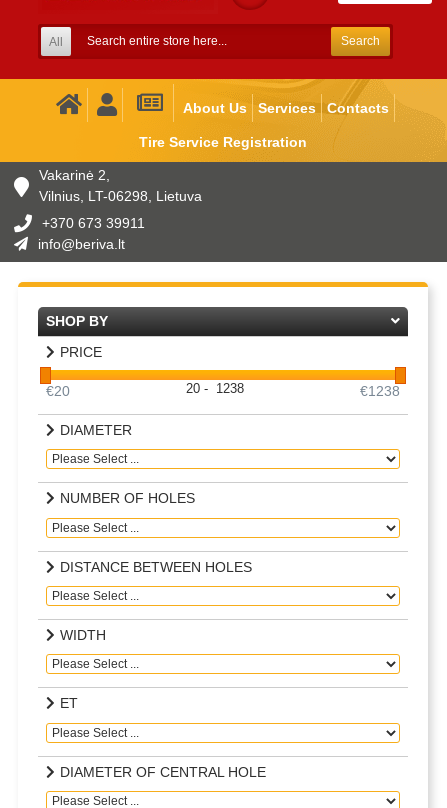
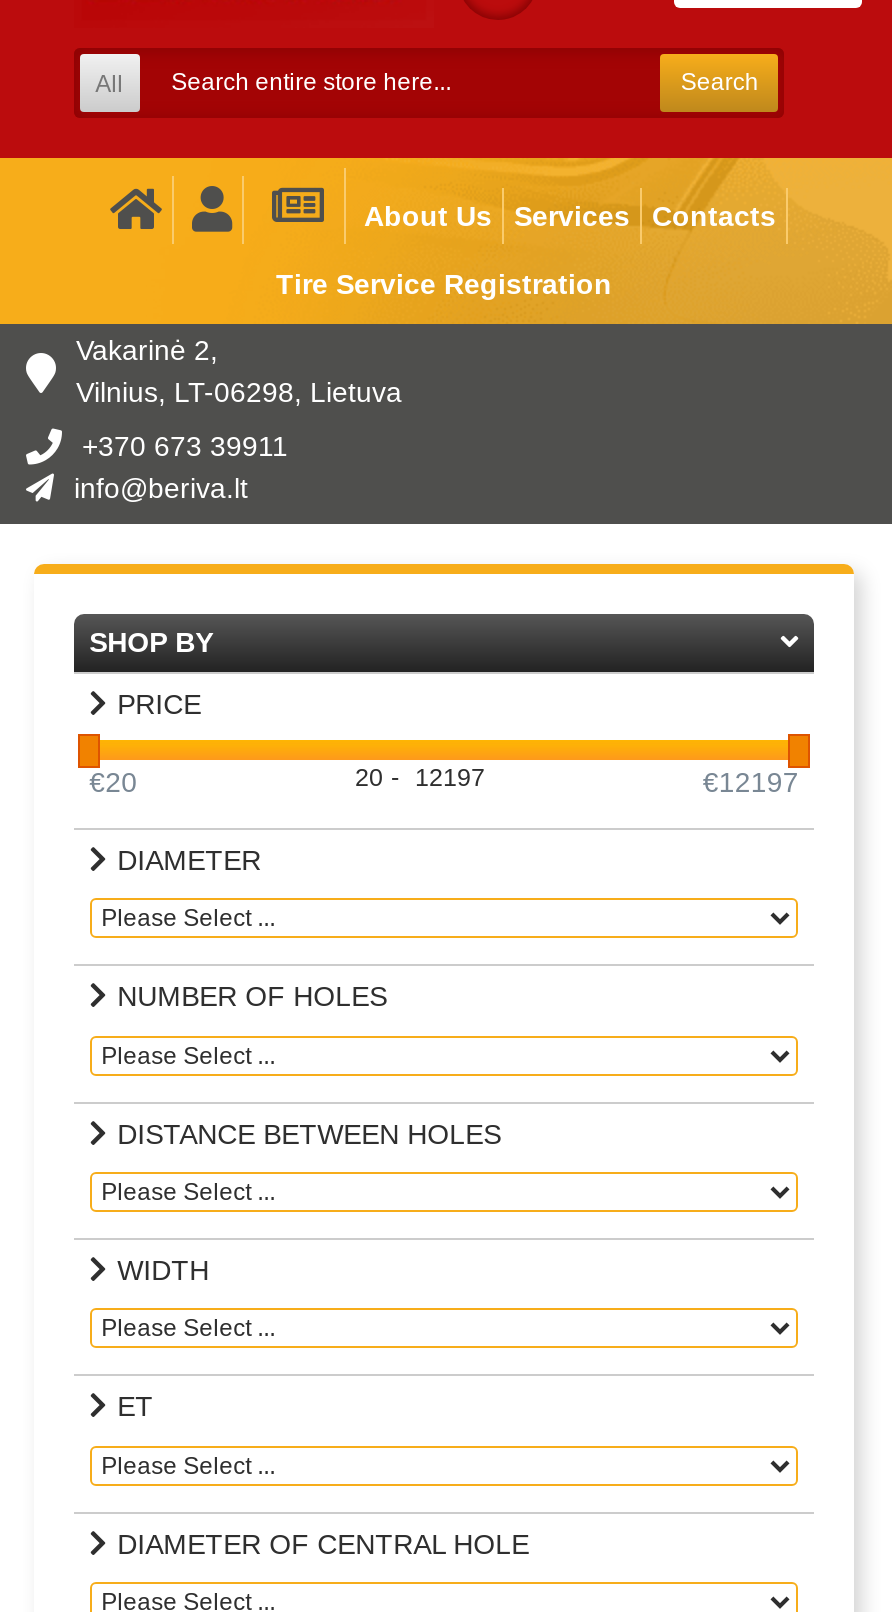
[186,382,244,396] 20 - 1238 -> [355,764,485,792] 20 - 12197
[360,383,400,399] €1238 -> [703,766,799,798] €12197

